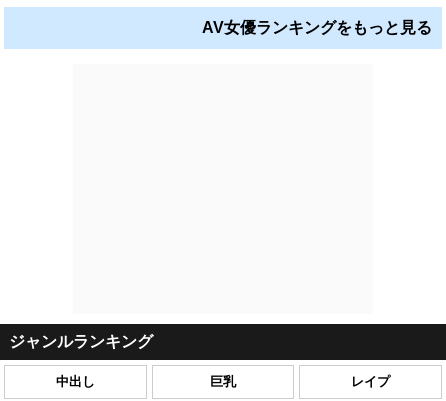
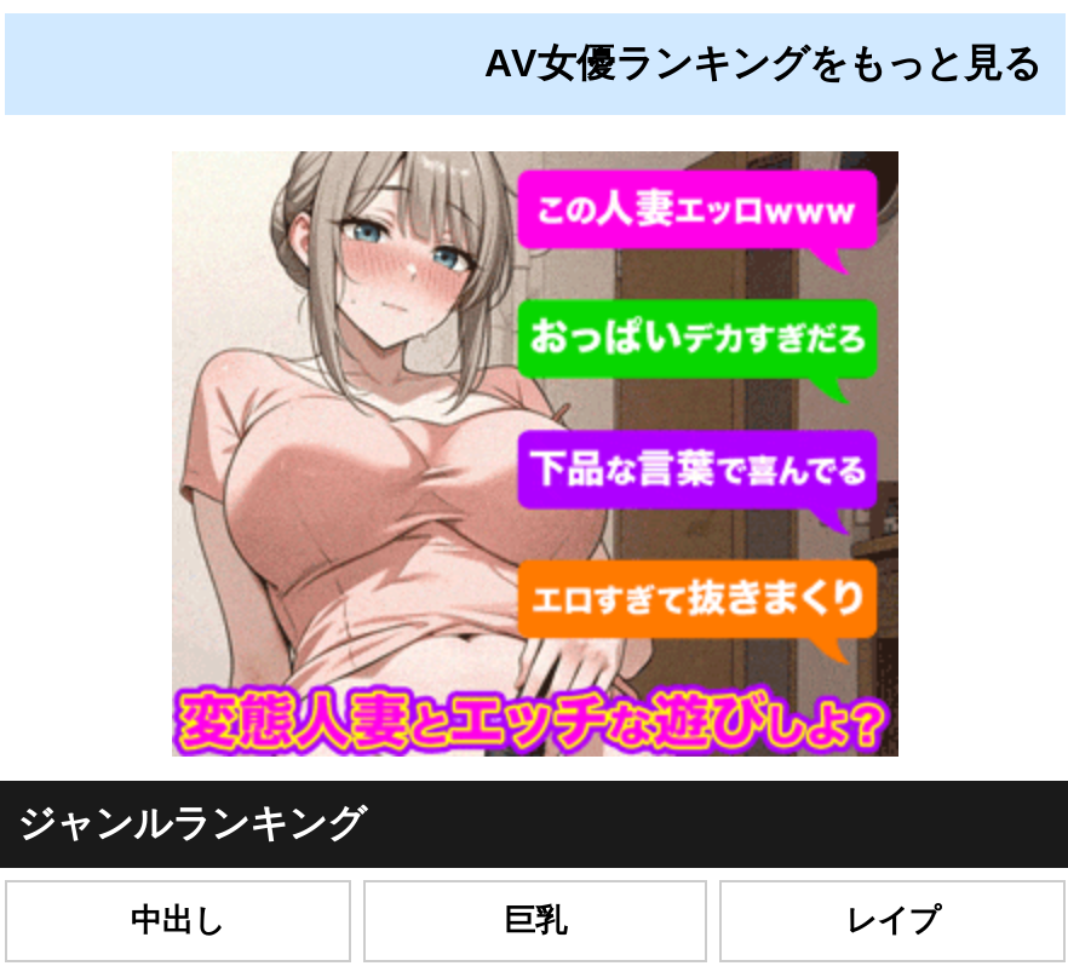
none -> [170,149,901,759] [image]

